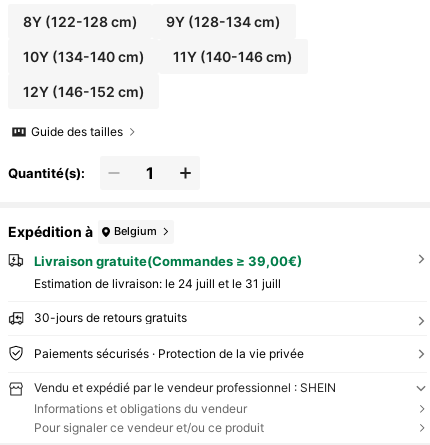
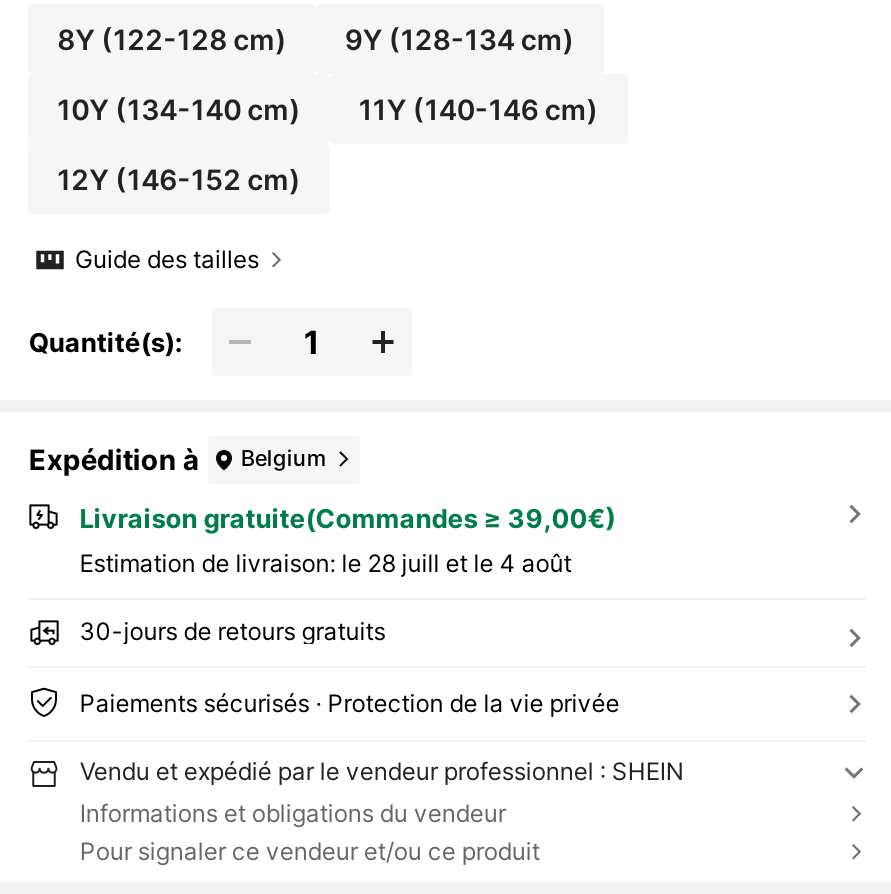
[34,276,281,291] Estimation de livraison: le 24 juill et le 31 juill -> [79,547,571,577] Estimation de livraison: le 28 juill et le 4 août

